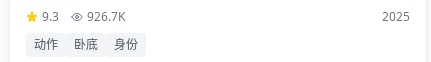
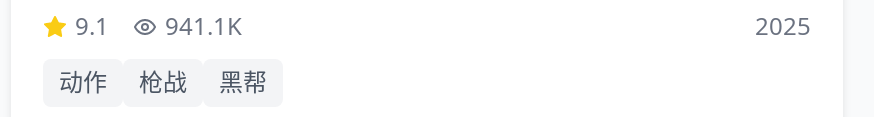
[42,8,125,25] 9.3 | 926.7K -> [75,9,241,43] 9.1 | 941.1K
[74,36,138,53] 卧底 | 身份 -> [139,65,267,99] 枪战 | 黑帮

